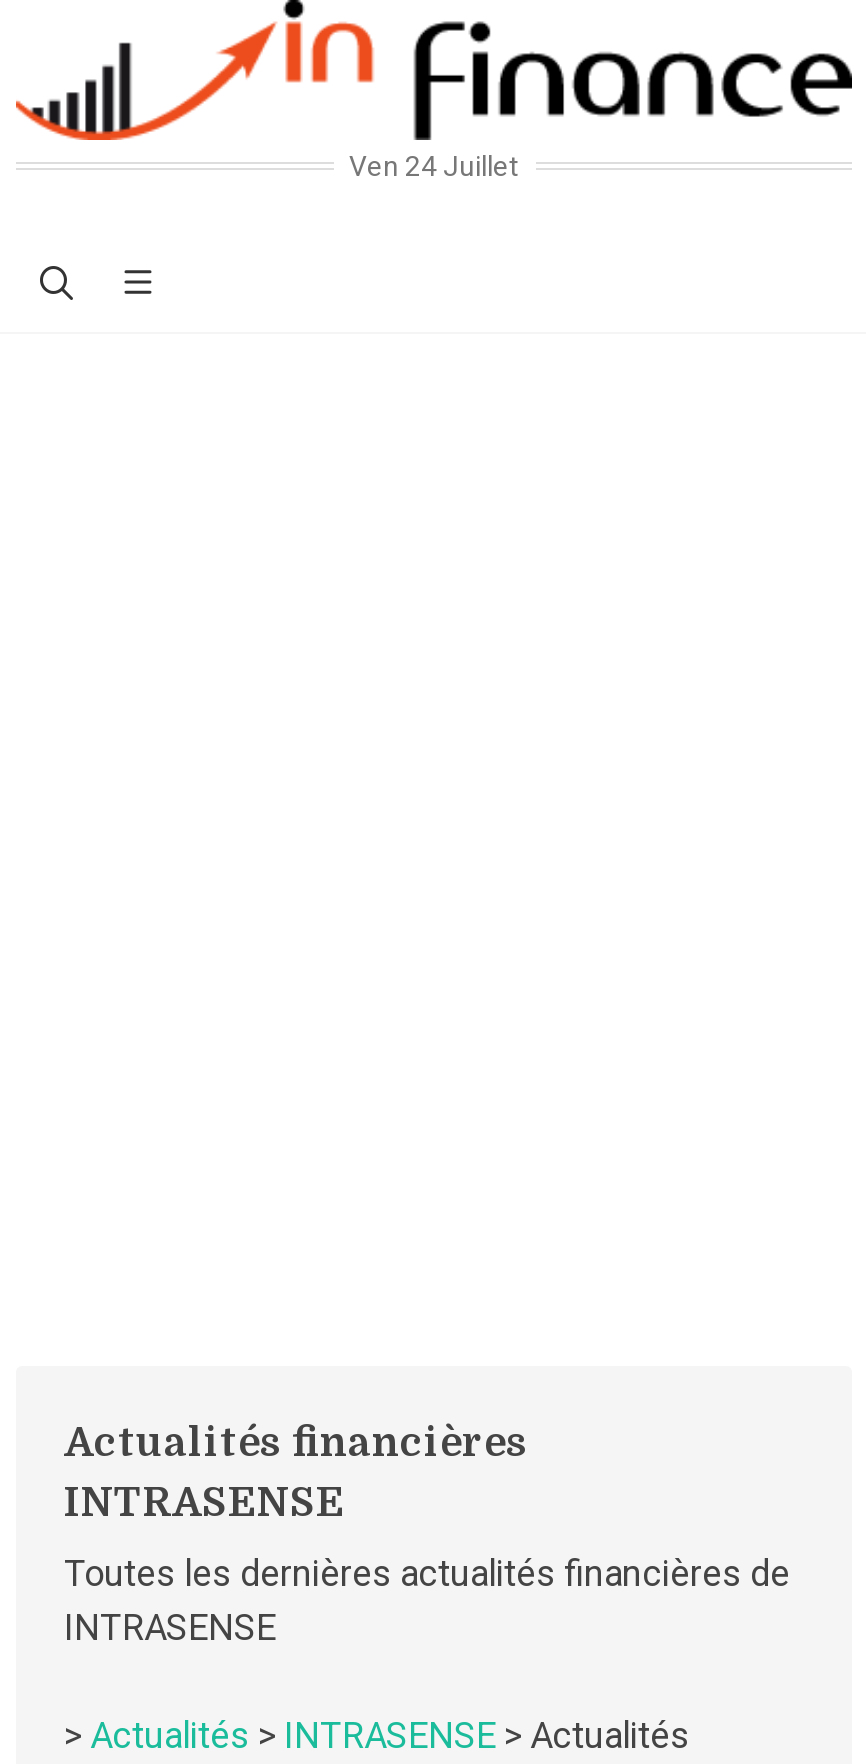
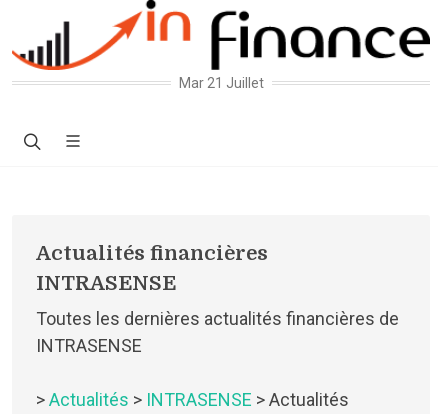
[349,150,519,182] Ven 24 Juillet -> [178,75,263,91] Mar 21 Juillet

